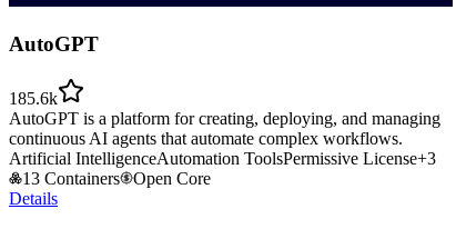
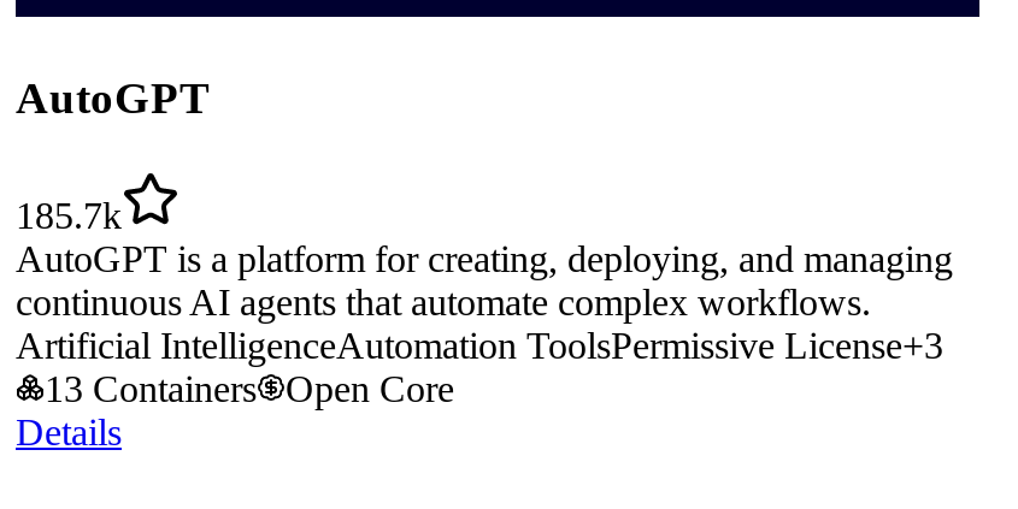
[9,88,58,107] 185.6k -> [16,194,122,235] 185.7k

